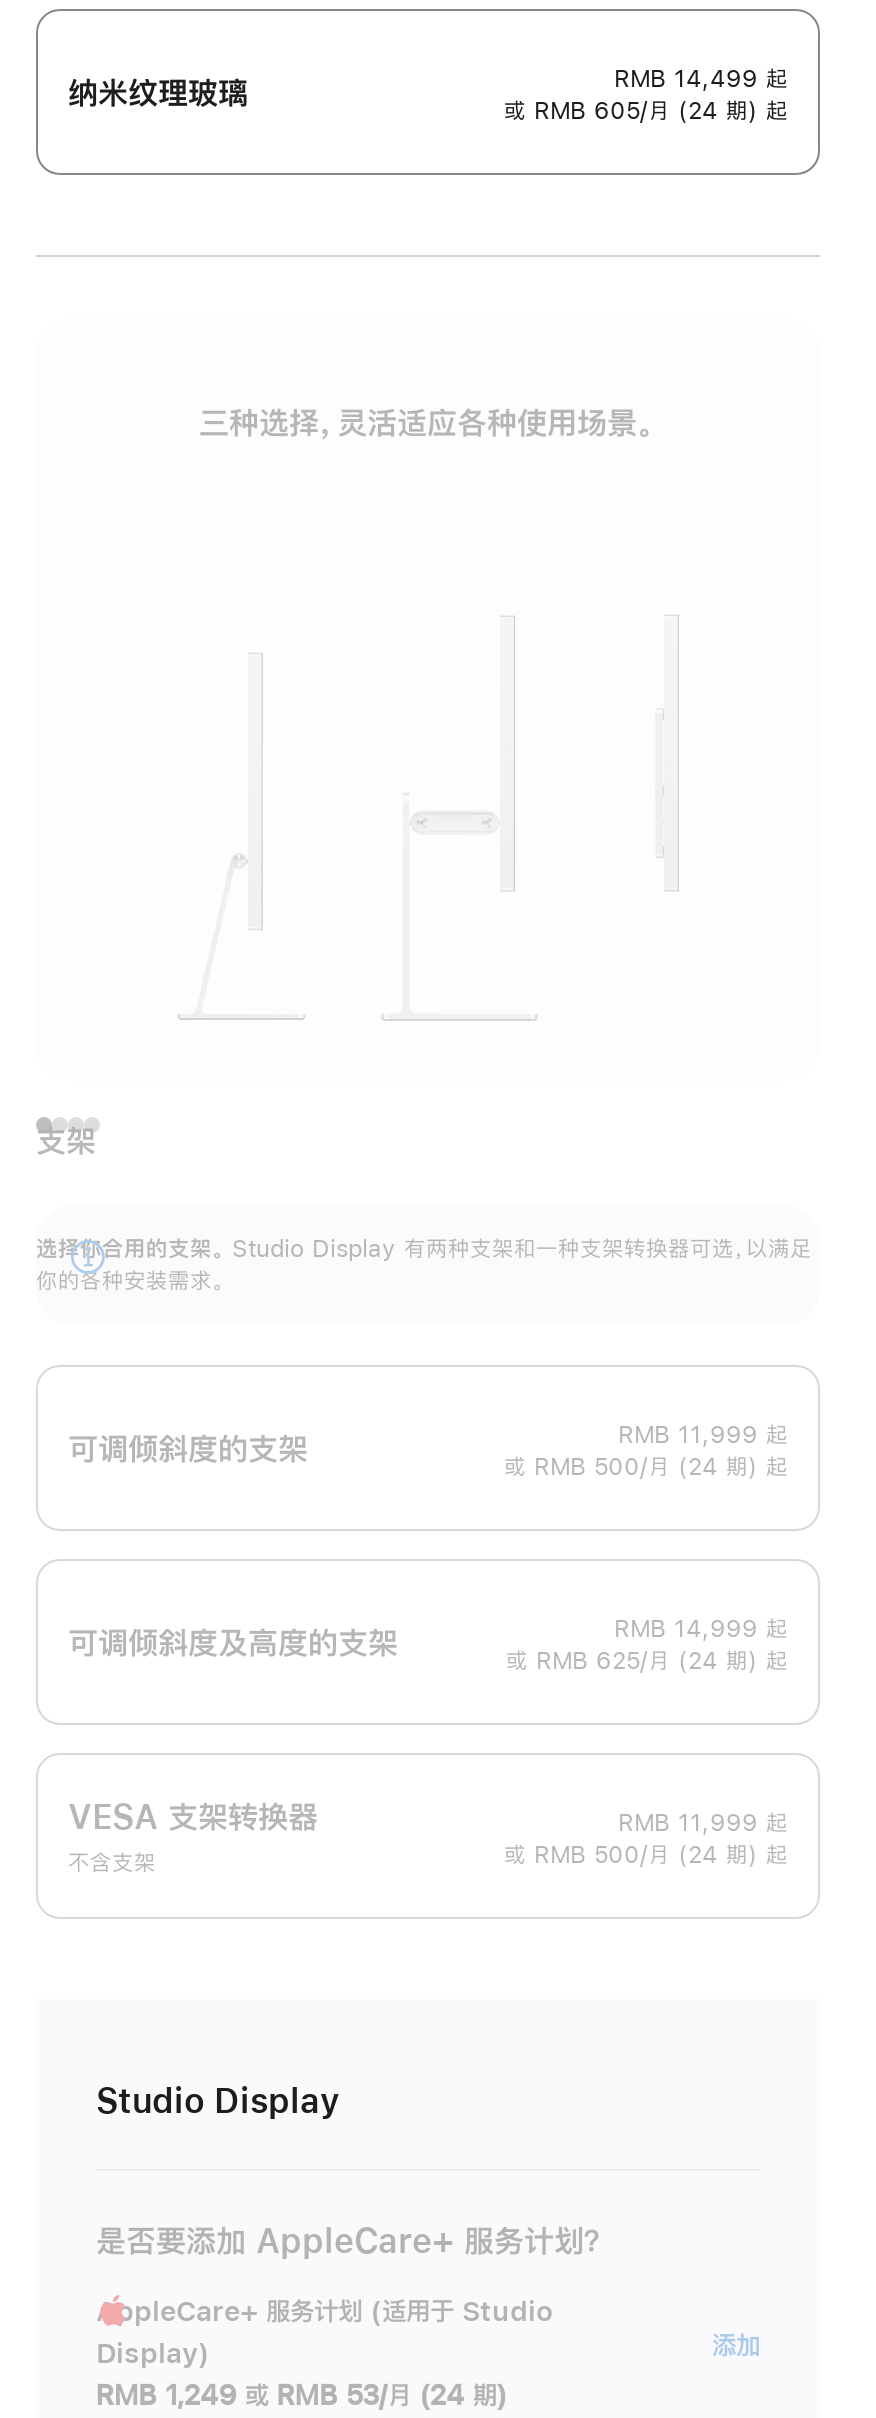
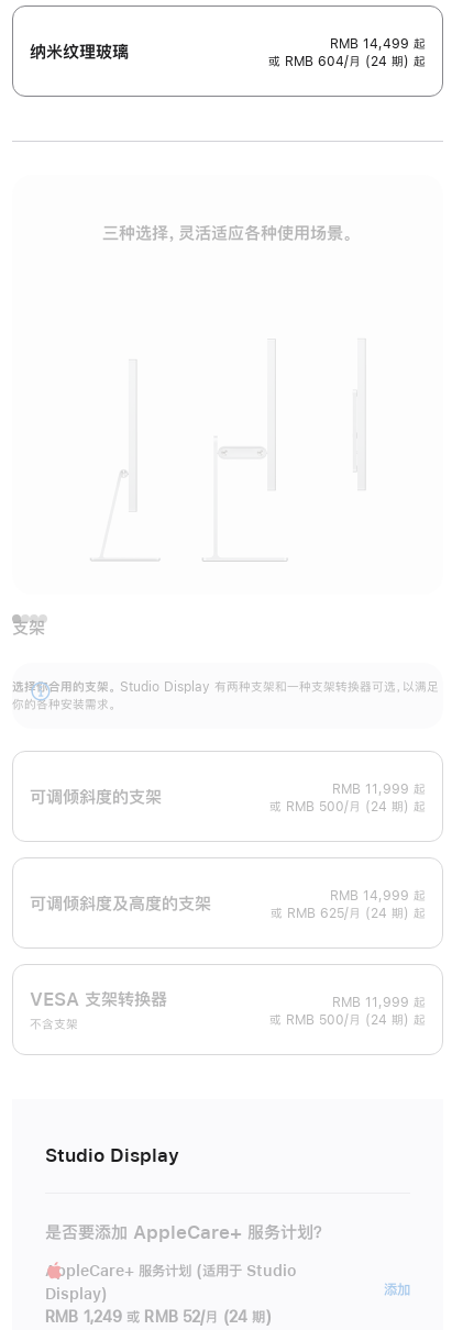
[504,99,788,123] 或 RMB 605/月 (24 期) 起 -> [268,55,426,68] 或 RMB 604/月 (24 期) 起
[96,2382,507,2410] RMB 1,249 或 RMB 53/月 (24 期) -> [45,1309,271,1325] RMB 1,249 或 RMB 52/月 (24 期)

